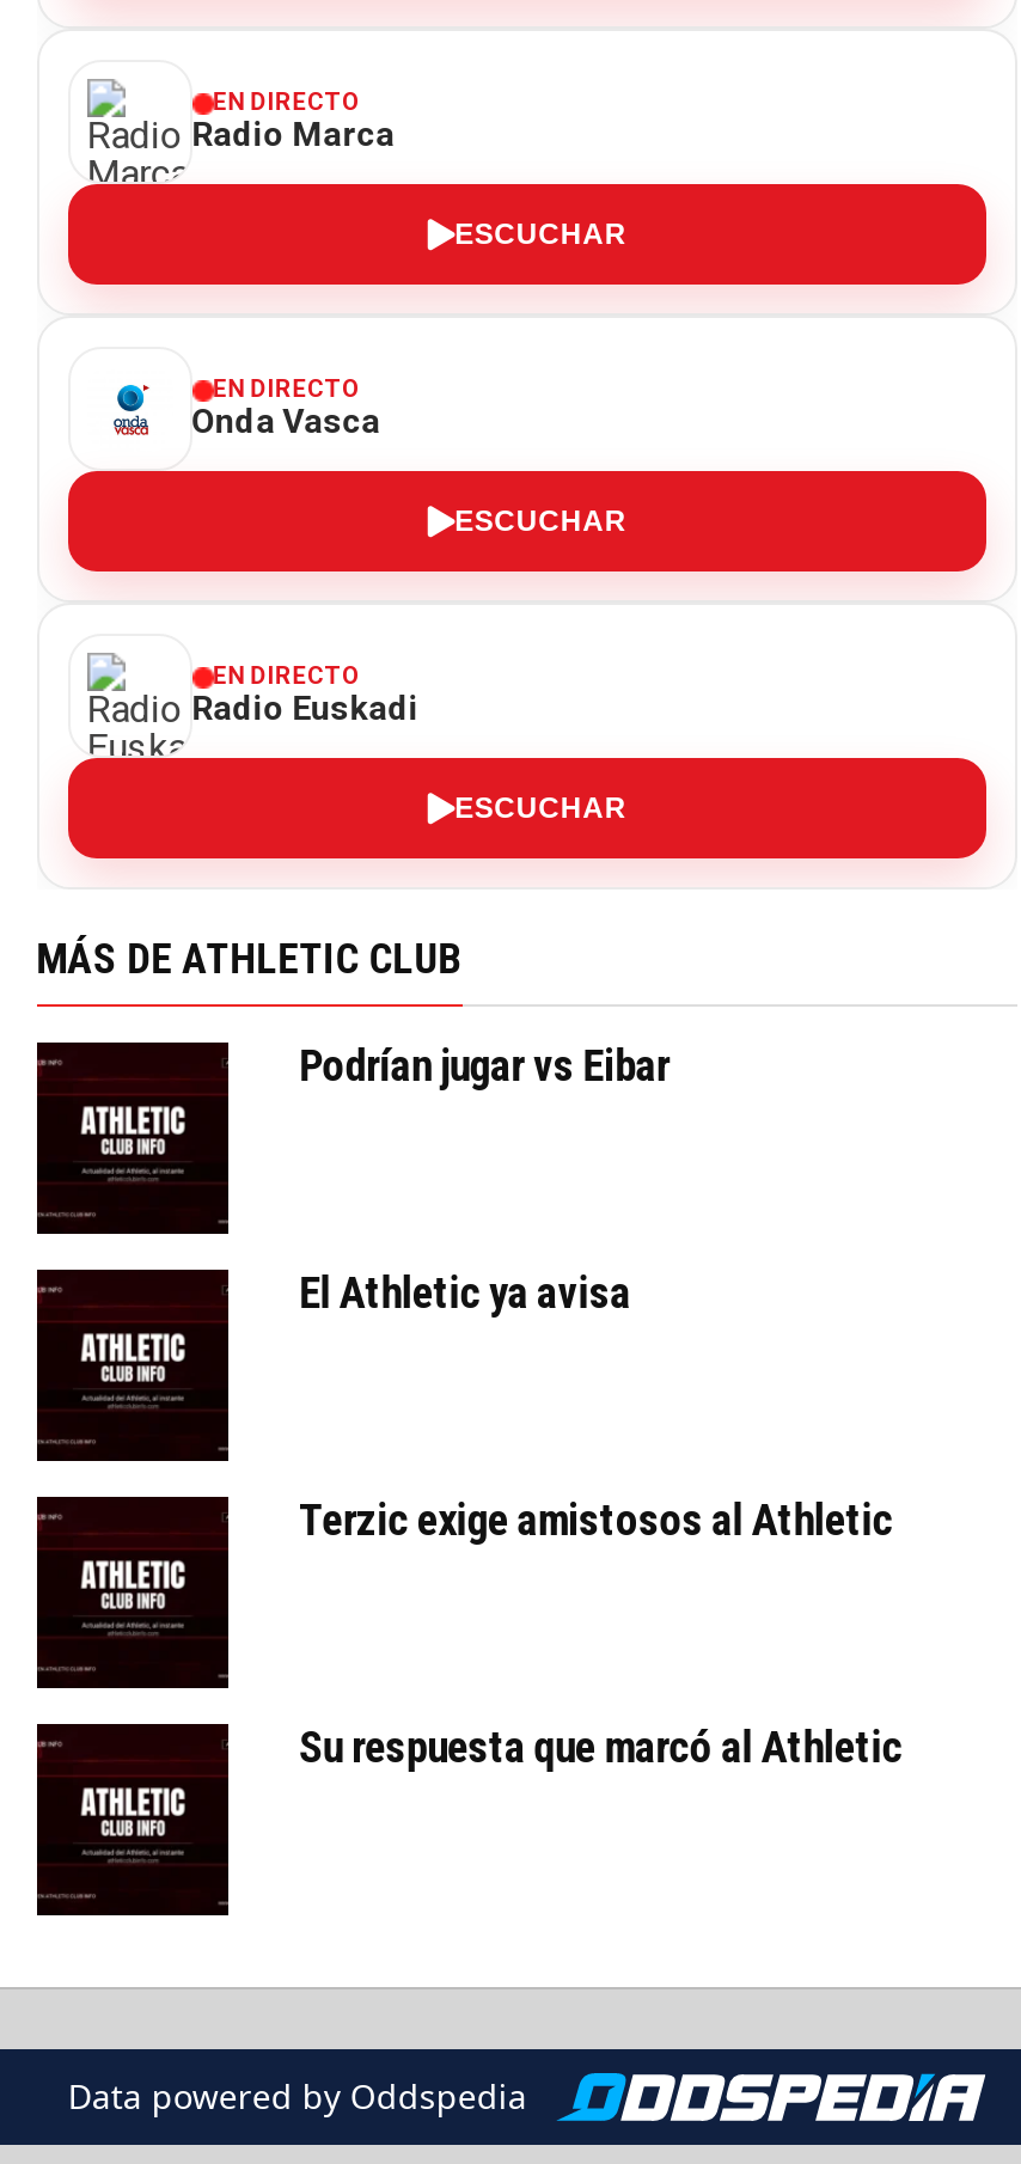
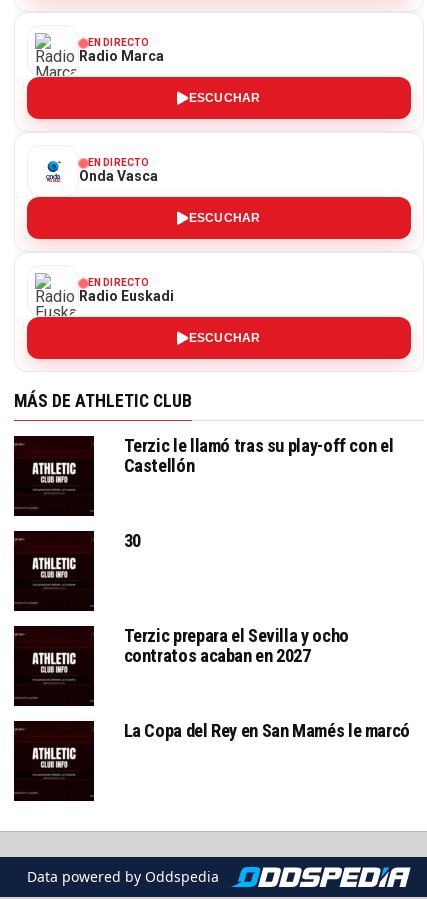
[299,1041,670,1092] Podrían jugar vs Eibar -> [124,435,393,476] Terzic le llamó tras su play-off con el | Castellón
[299,1269,631,1319] El Athletic ya avisa -> [124,530,141,551] 30
[299,1496,893,1546] Terzic exige amistosos al Athletic -> [124,625,349,666] Terzic prepara el Sevilla y ocho | contratos acaban en 2027
[299,1723,903,1773] Su respuesta que marcó al Athletic -> [124,720,410,741] La Copa del Rey en San Mamés le marcó

